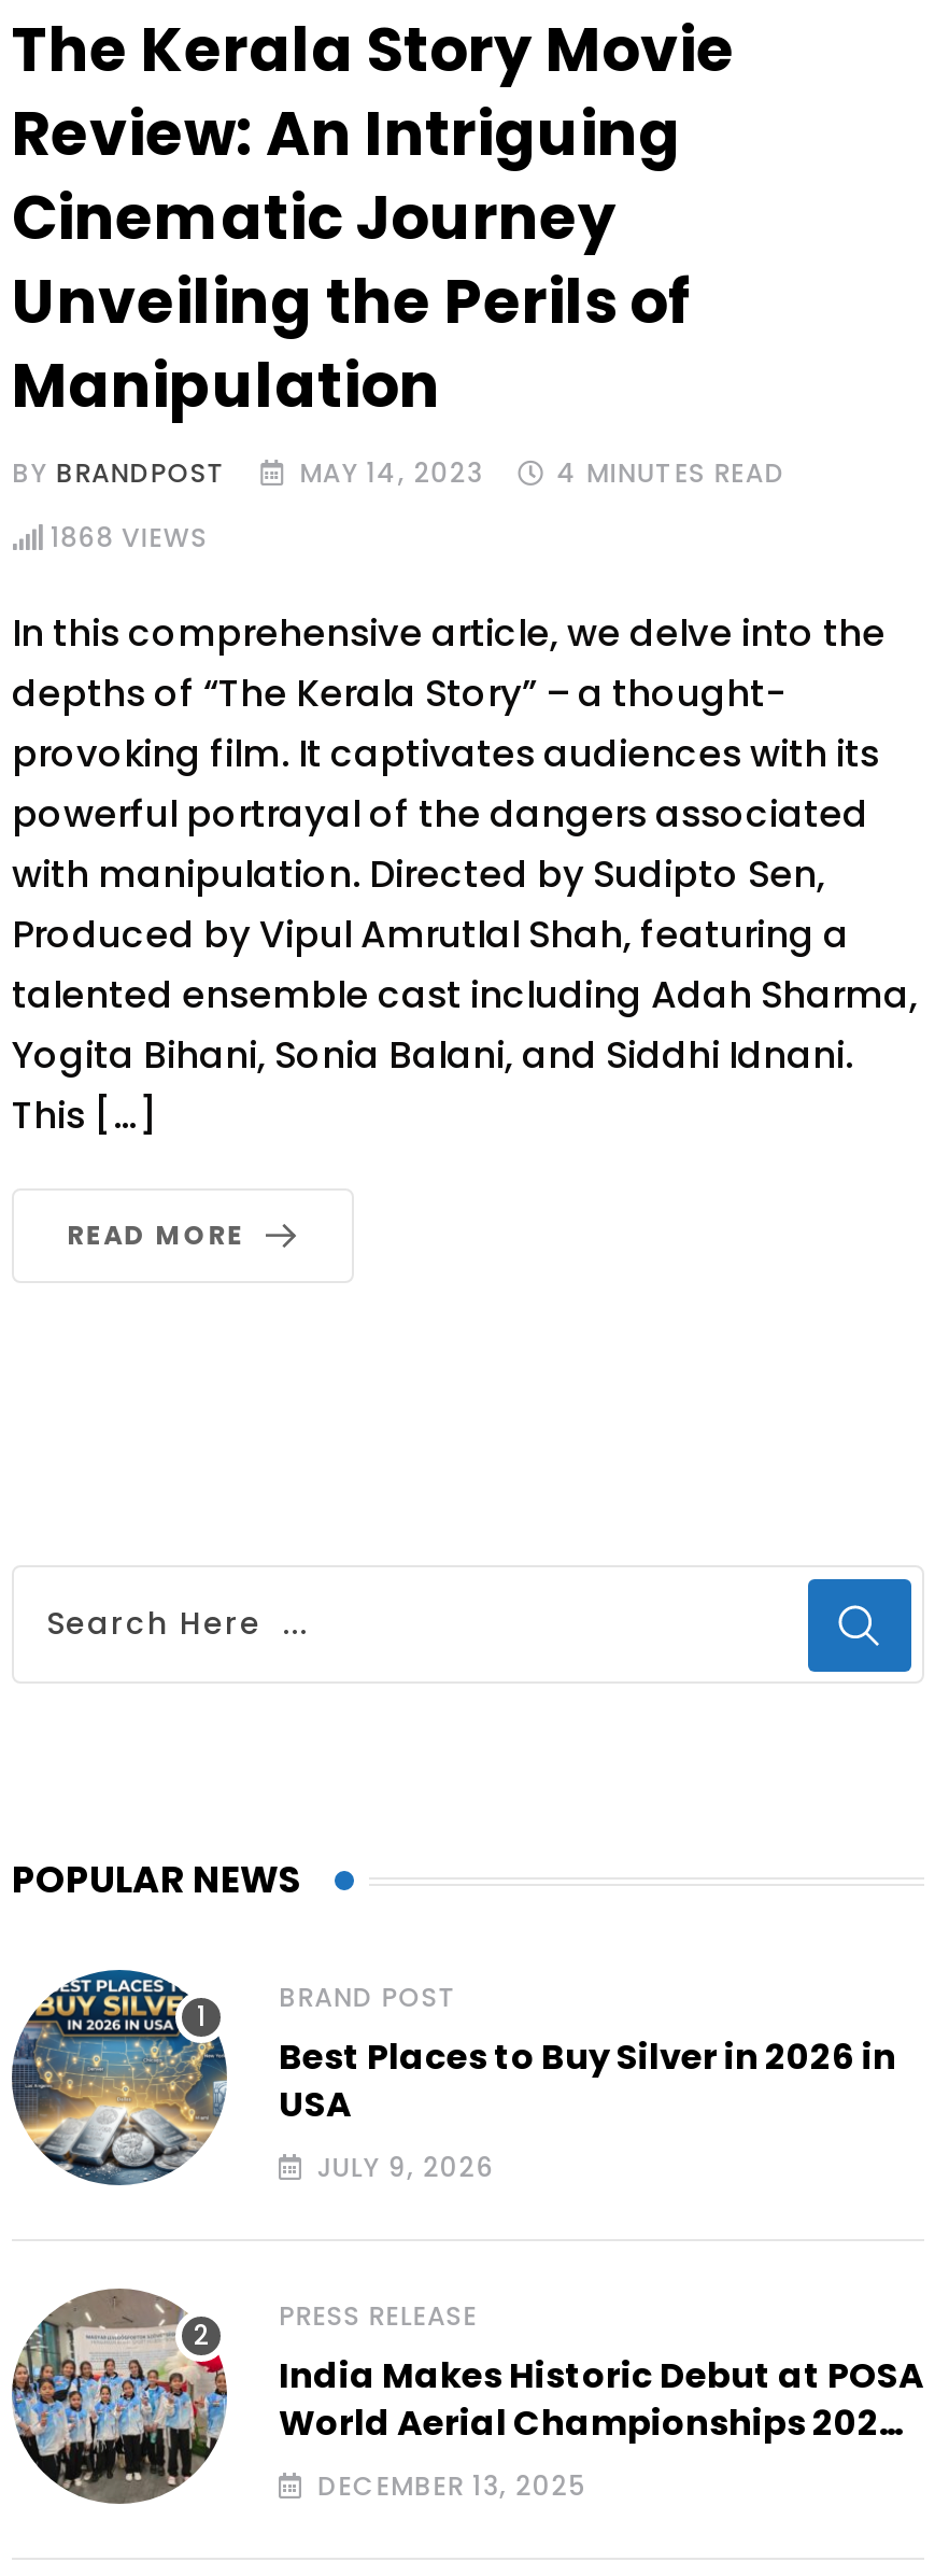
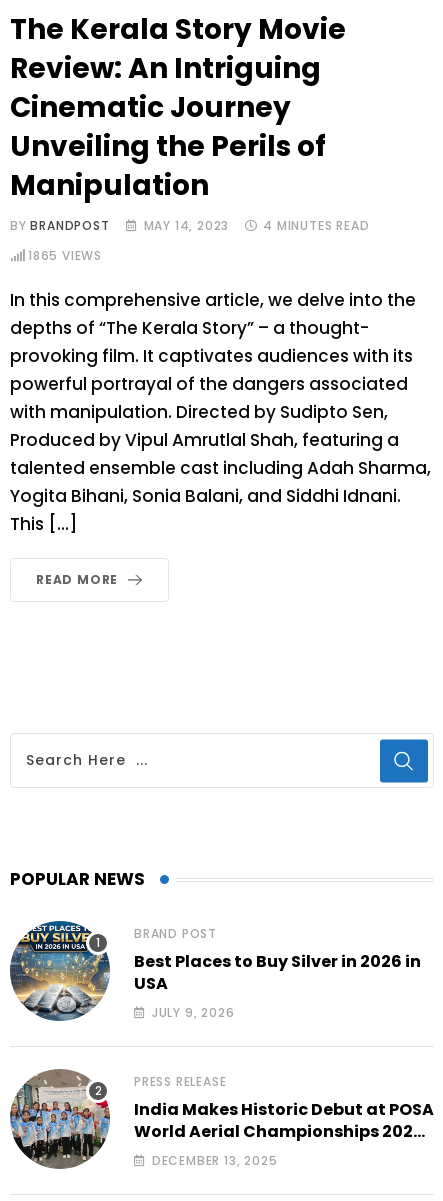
[51,520,208,556] 1868 VIEWS -> [28,247,102,264] 1865 VIEWS

